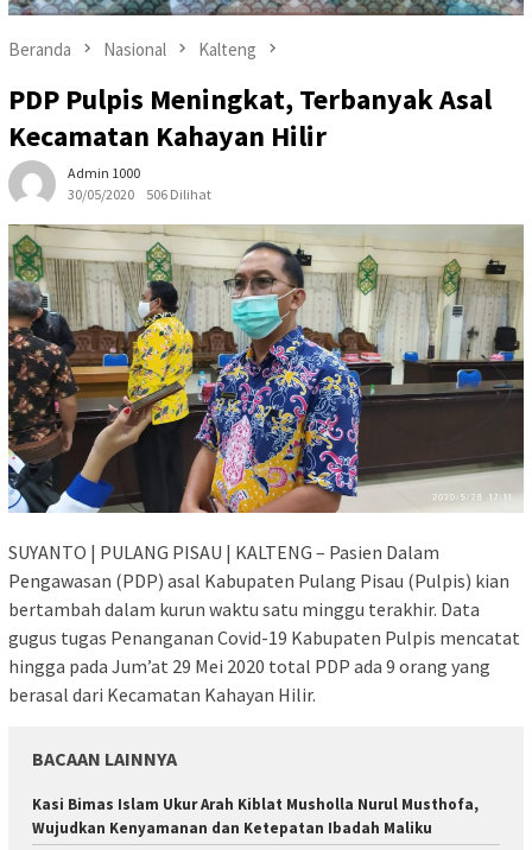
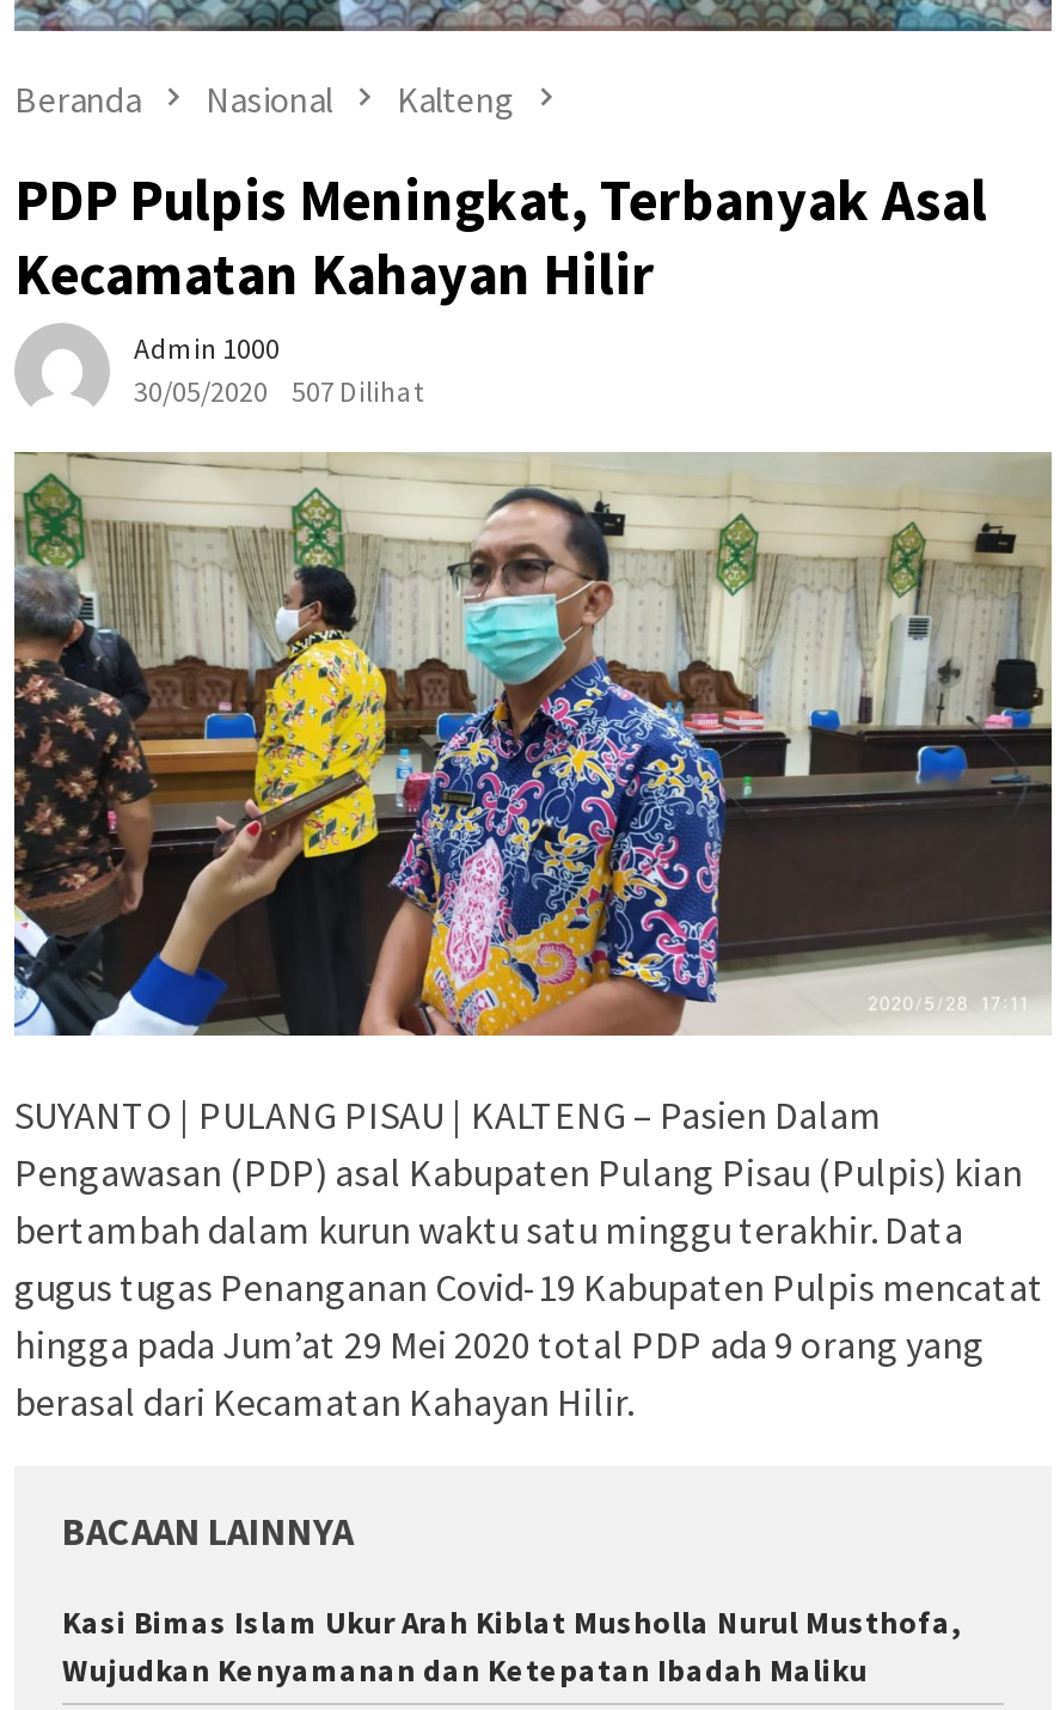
[68,185,211,203] 30/05/2020 506 Dilihat -> [134,373,423,409] 30/05/2020 507 Dilihat

